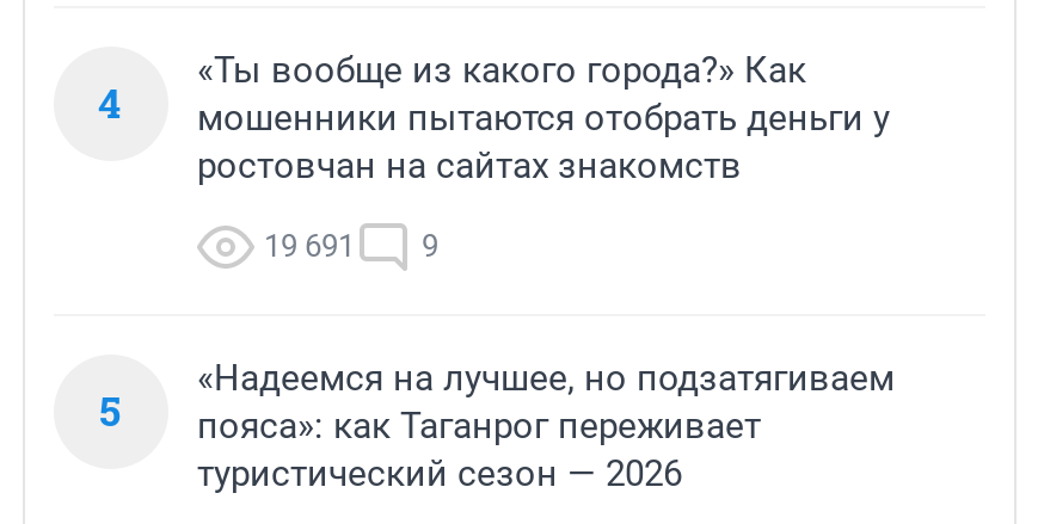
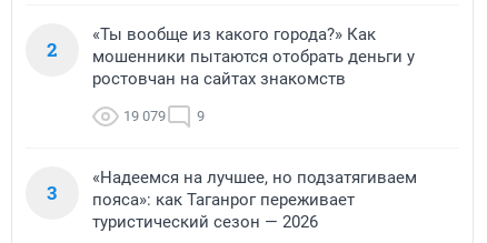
[98,75,890,140] 4 мошенники пытаются отобрать деньги у -> [47,37,415,67] 2 мошенники пытаются отобрать деньги у
[264,228,438,264] 19 691 9 -> [123,108,205,124] 19 079 9
[99,383,761,448] 5 пояса»: как Таганрог переживает -> [47,180,355,210] 3 пояса»: как Таганрог переживает

